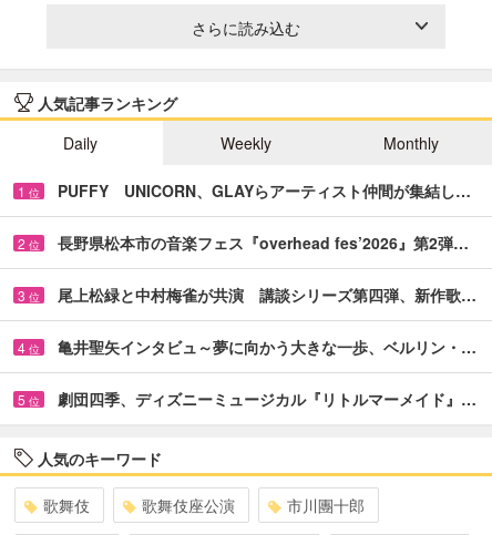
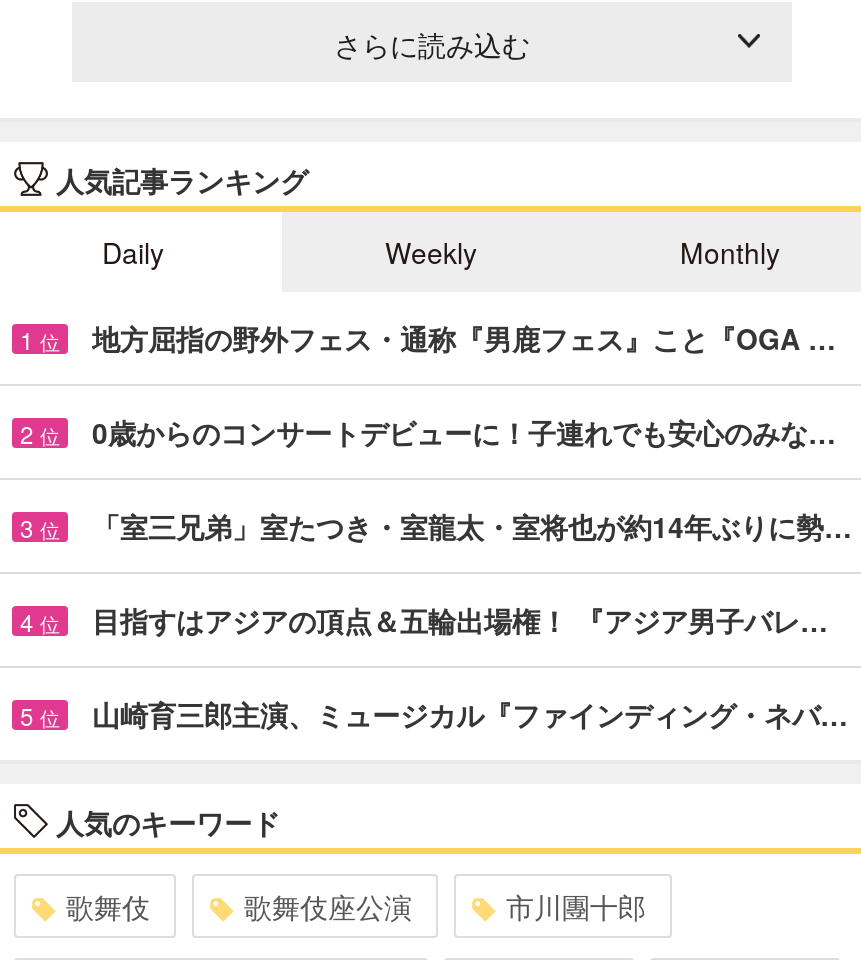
[58,179,471,201] PUFFY UNICORN、GLAYらアーティスト仲間が集結し… -> [92,318,836,358] 地方屈指の野外フェス・通称『男鹿フェス』こと『OGA …
[58,231,469,253] 長野県松本市の音楽フェス『overhead fes’2026』第2弾… -> [92,412,836,452] 0歳からのコンサートデビューに！子連れでも安心のみな…
[58,283,476,305] 尾上松緑と中村梅雀が共演 講談シリーズ第四弾、新作歌… -> [92,506,852,546] 「室三兄弟」室たつき・室龍太・室将也が約14年ぶりに勢…
[58,335,476,358] 亀井聖矢インタビュ～夢に向かう大きな一歩、ベルリン・… -> [92,600,828,640] 目指すはアジアの頂点＆五輪出場権！ 『アジア男子バレ…
[58,387,476,410] 劇団四季、ディズニーミュージカル『リトルマーメイド』… -> [92,694,848,734] 山崎育三郎主演、ミュージカル『ファインディング・ネバ…

